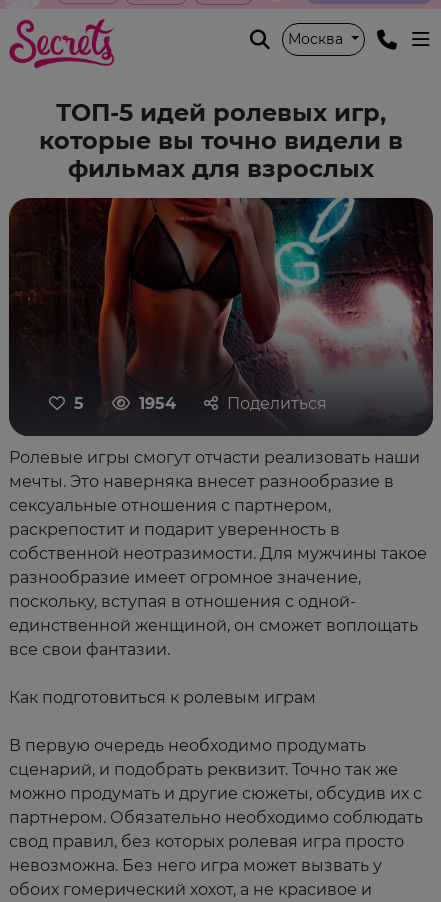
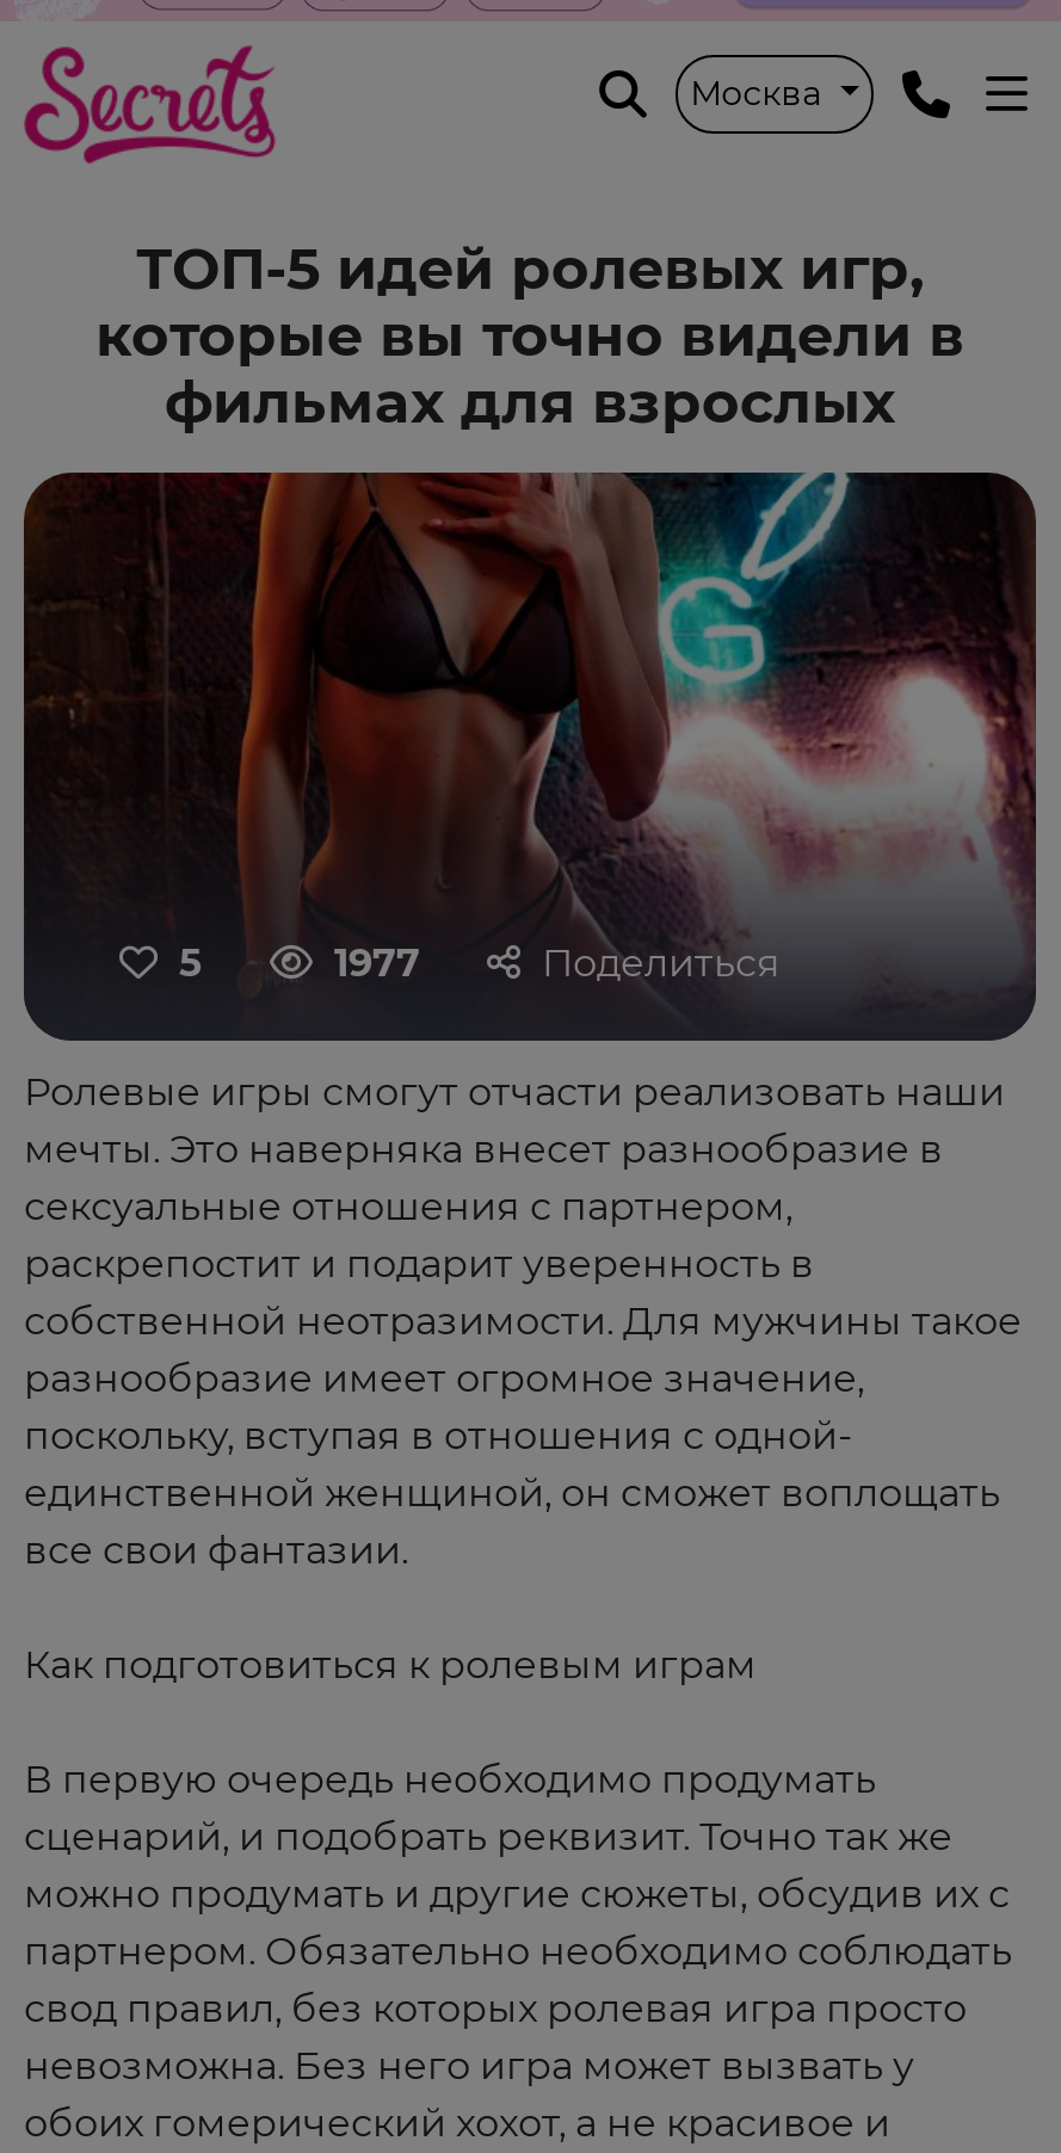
[139,394,176,413] 1954 -> [334,941,420,986] 1977

